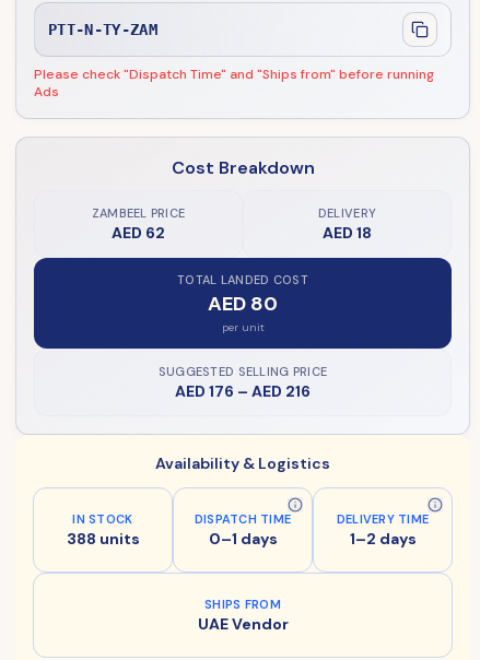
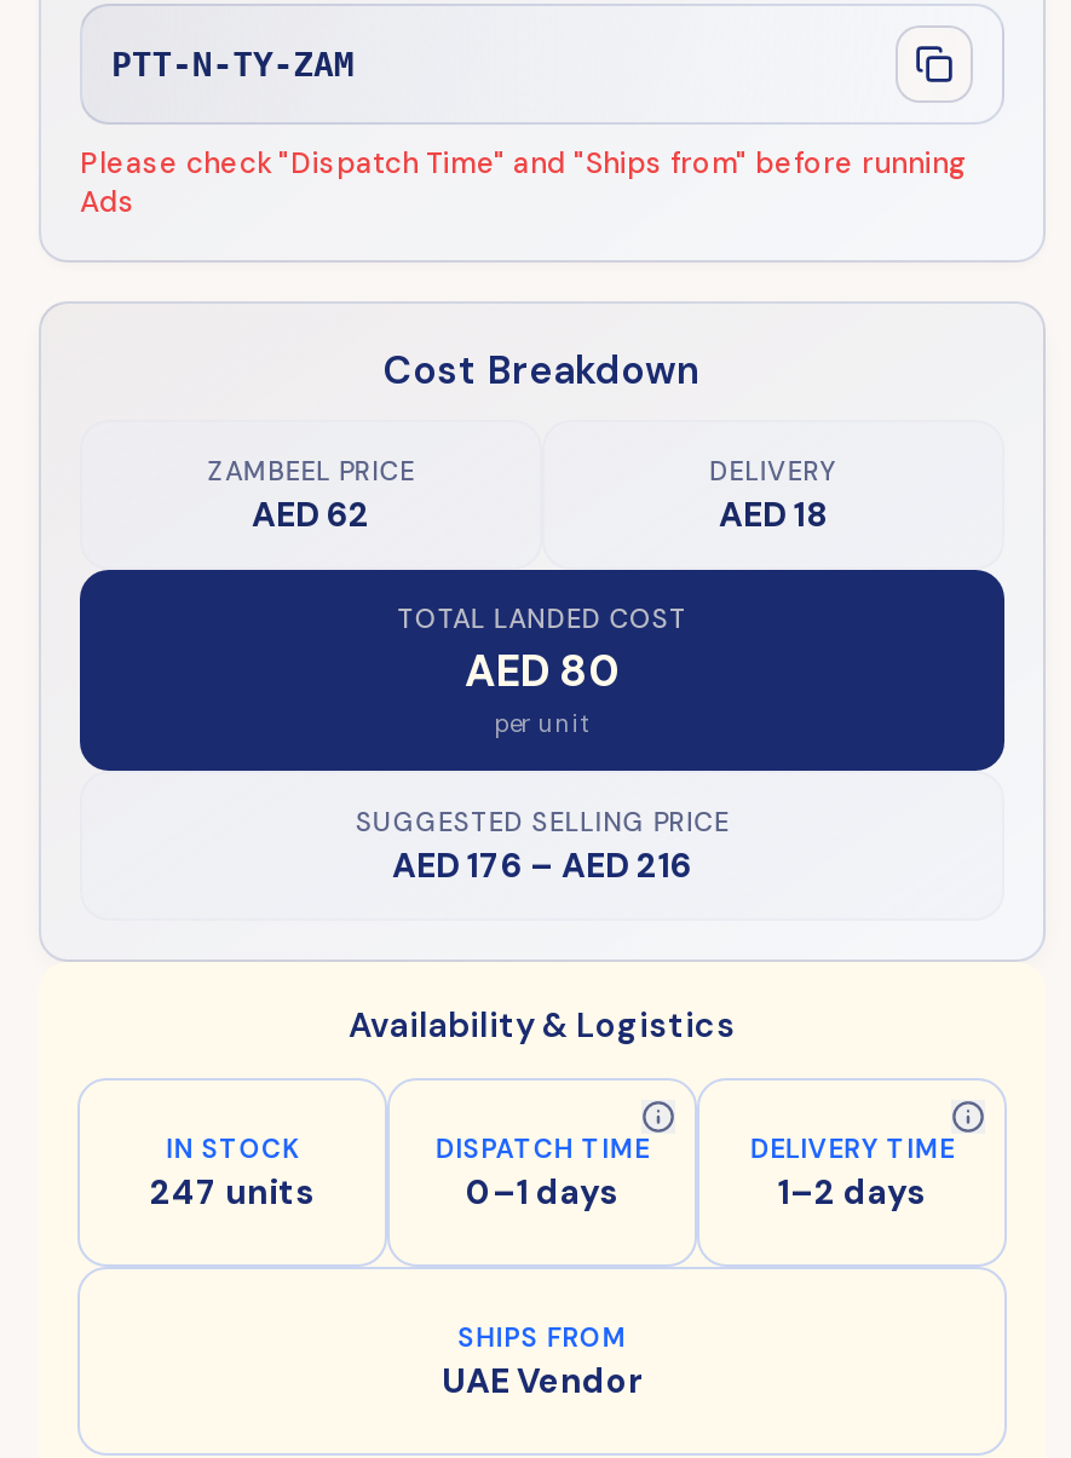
[66,529,139,549] 388 units -> [150,1170,315,1214] 247 units

